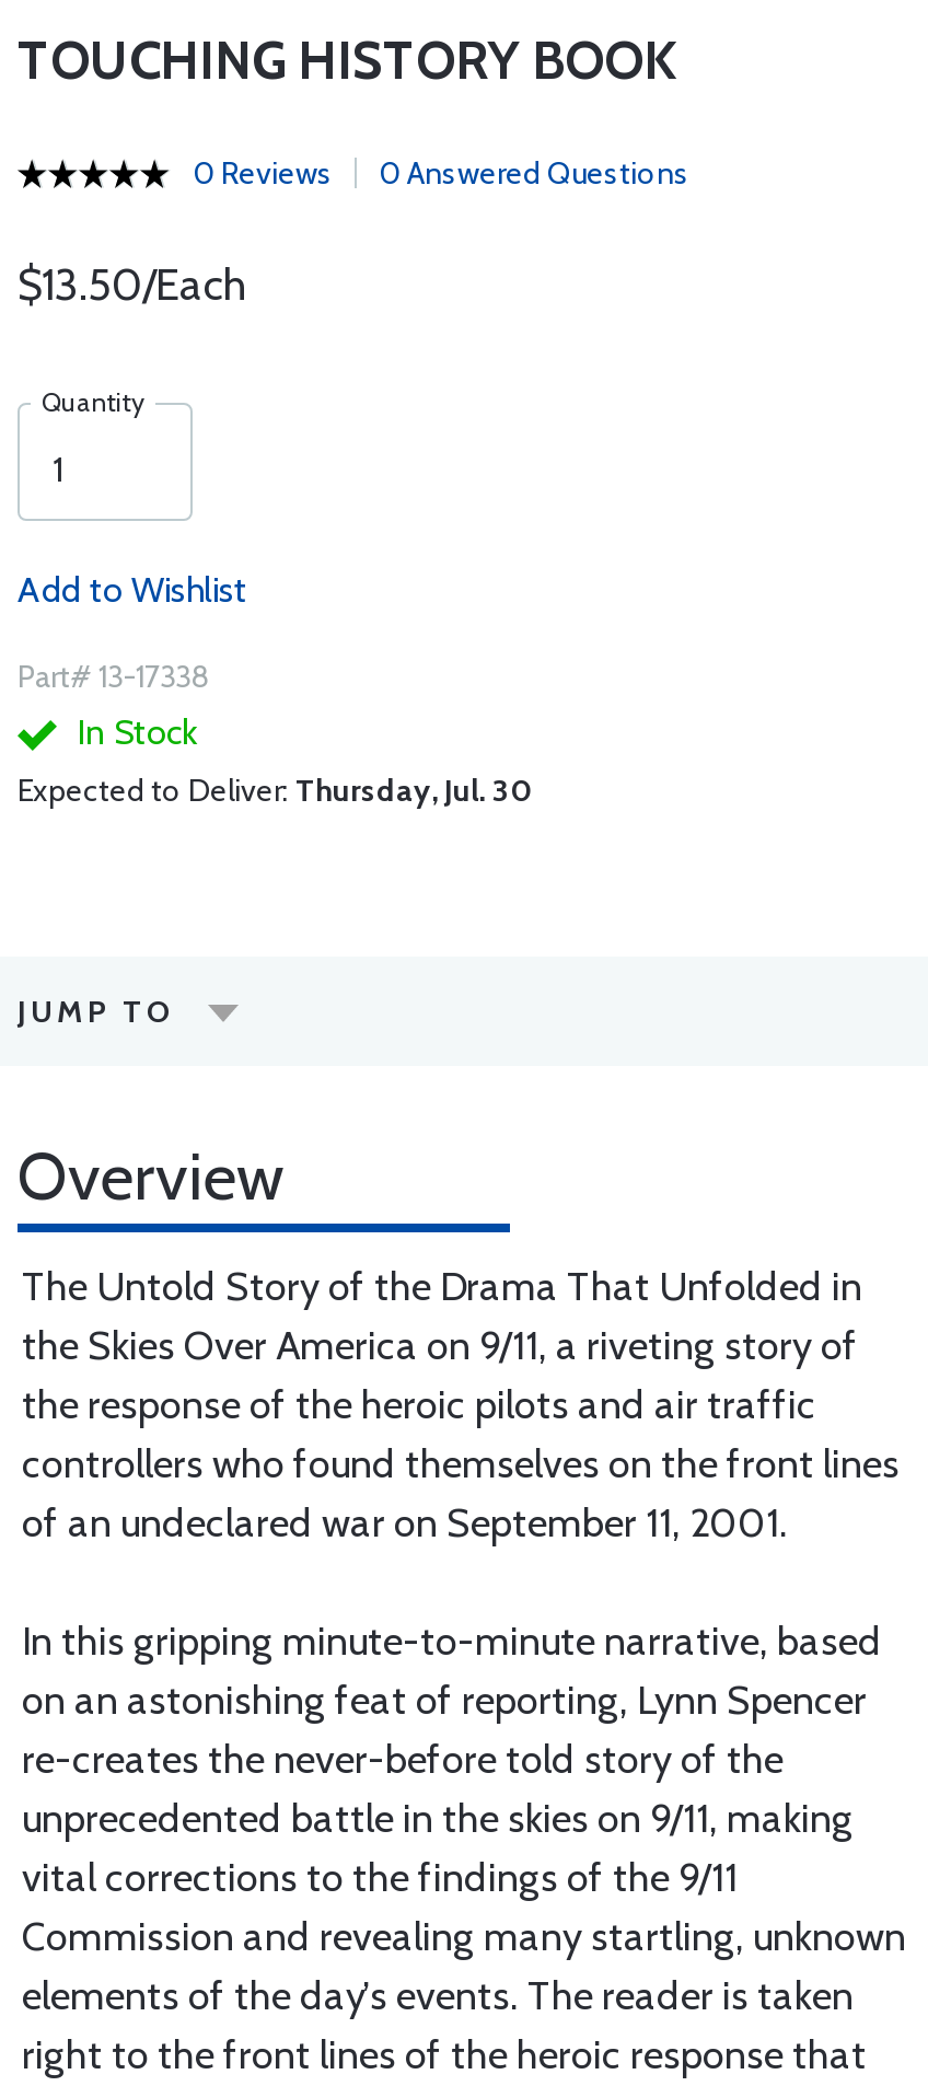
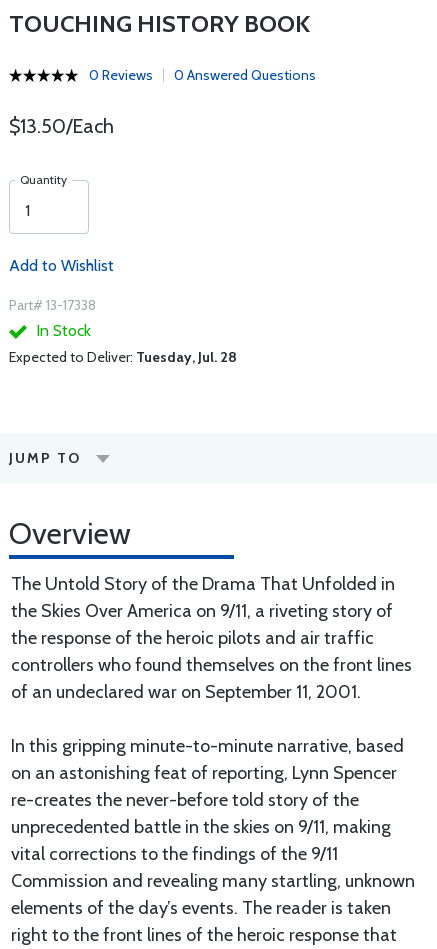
[18,770,532,810] Expected to Deliver: Thursday, Jul. 30 -> [9,348,237,366] Expected to Deliver: Tuesday, Jul. 28

